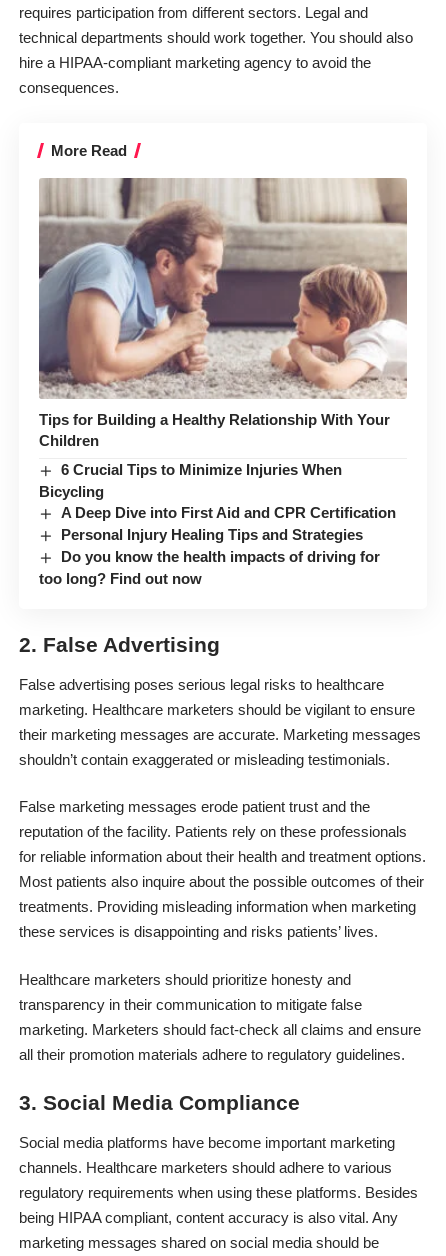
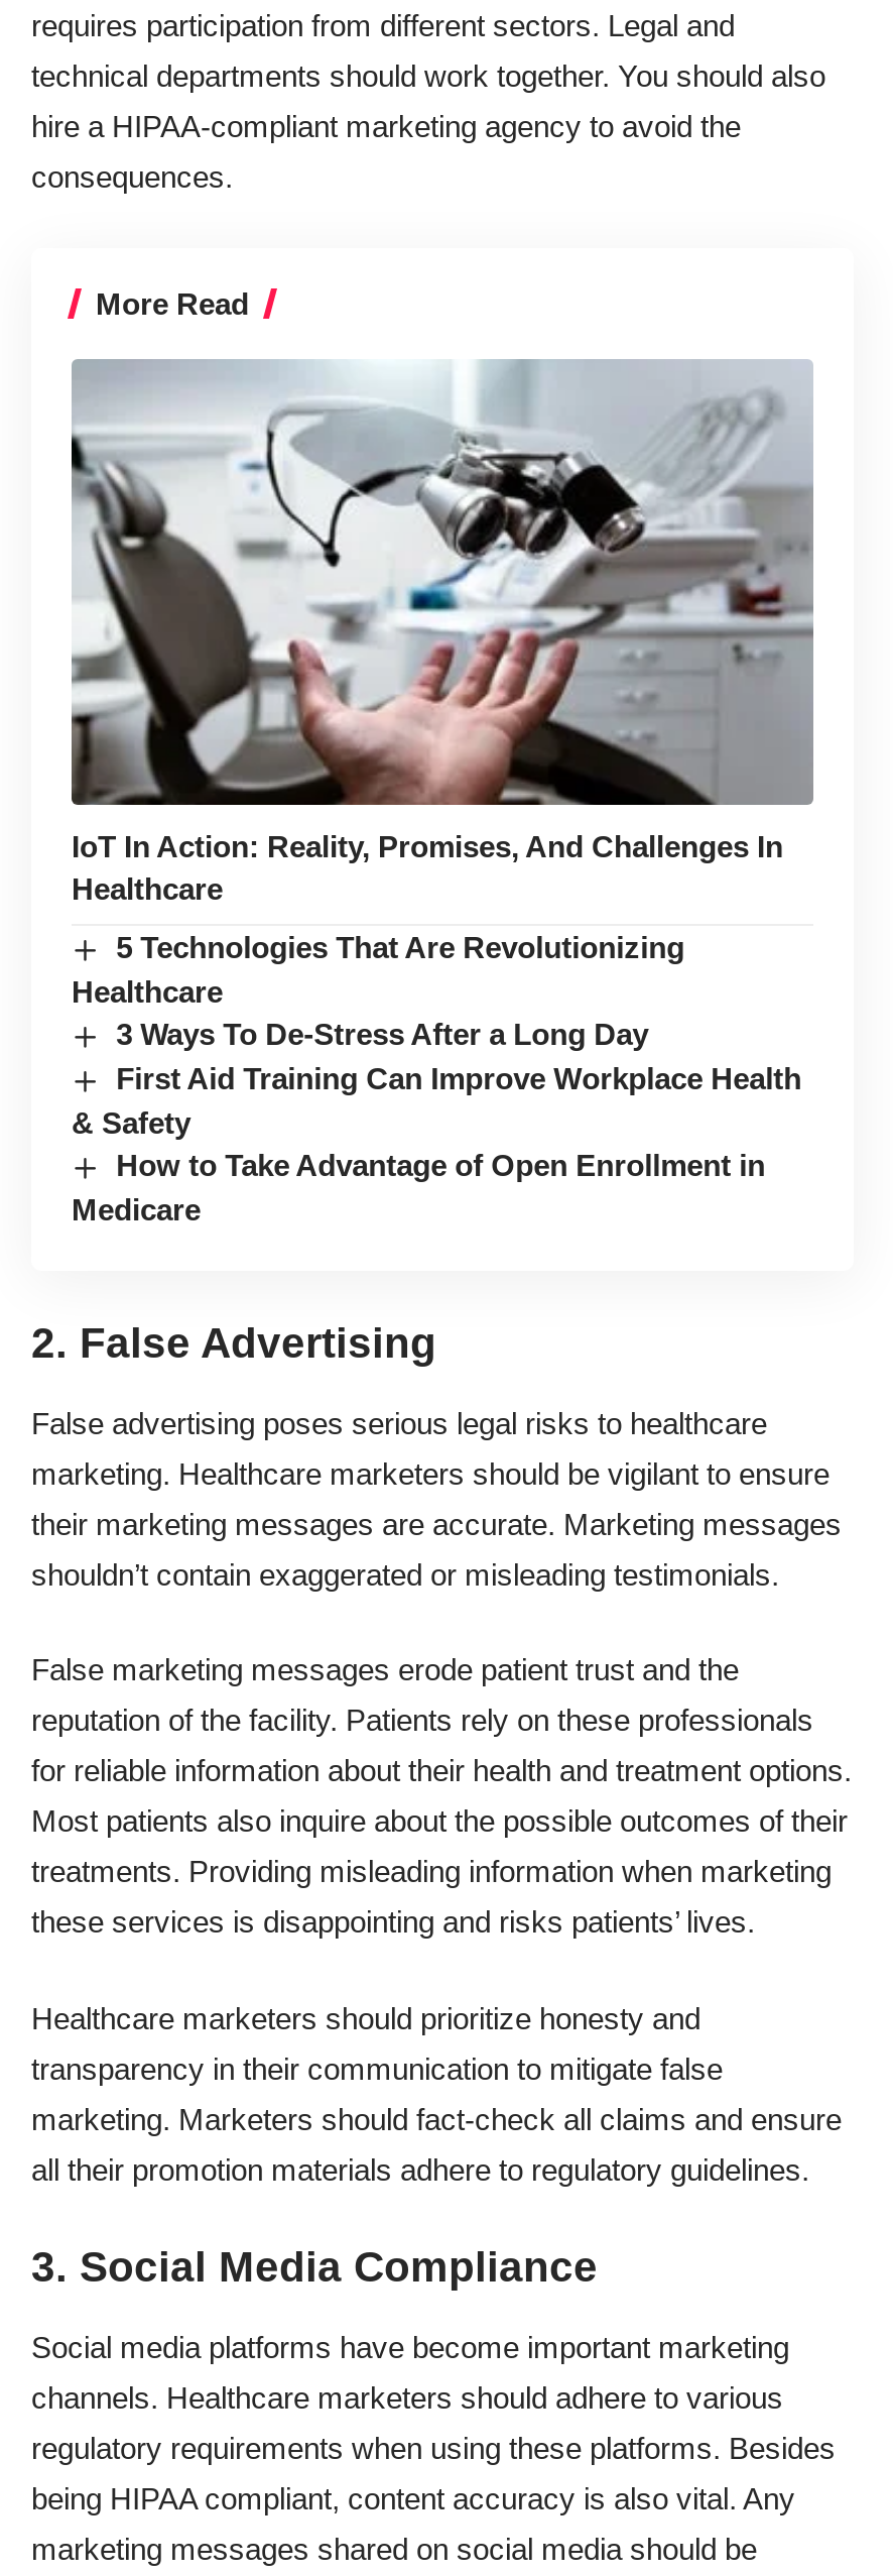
[38,178,407,449] [image] | Tips for Building a Healthy Relationship With Your | Children -> [72,359,813,905] [image] | IoT In Action: Reality, Promises, And Challenges In | Healthcare
[39,461,396,587] 6 Crucial Tips to Minimize Injuries When | Bicycling | A Deep Dive into First Aid and CPR Certification | Personal Injury Healing Tips and Strategies | Do you know the health impacts of driving for | too long? Find out now -> [72,929,801,1226] 5 Technologies That Are Revolutionizing | Healthcare | 3 Ways To De-Stress After a Long Day | First Aid Training Can Improve Workplace Health | & Safety | How to Take Advantage of Open Enrollment in | Medicare

